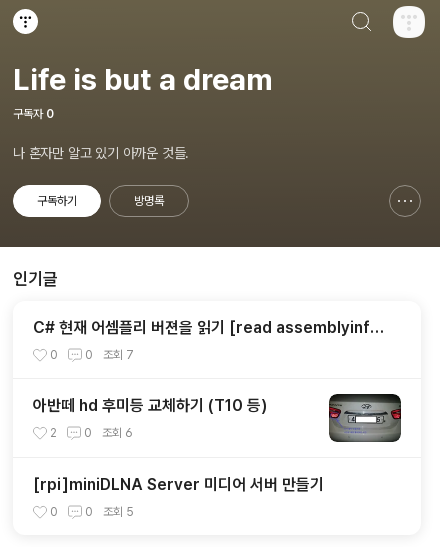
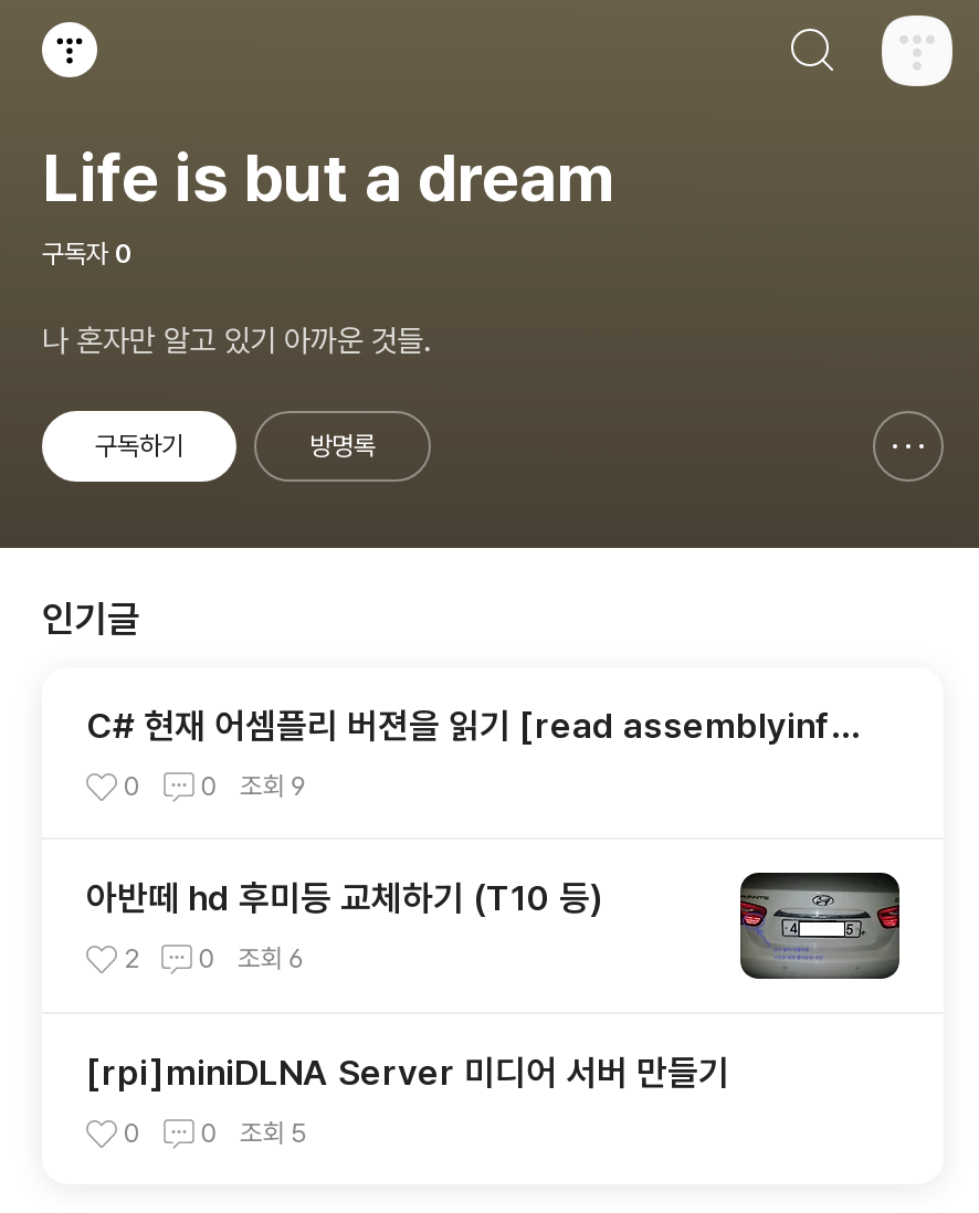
[103,348,134,362] 조회 7 -> [240,771,309,802] 조회 9

